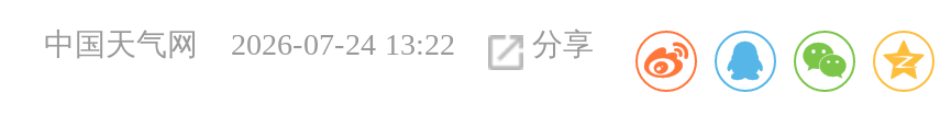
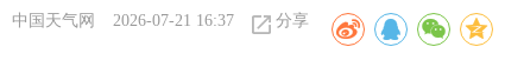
[44,28,455,61] 中国天气网 2026-07-24 13:22 -> [12,12,234,29] 中国天气网 2026-07-21 16:37

